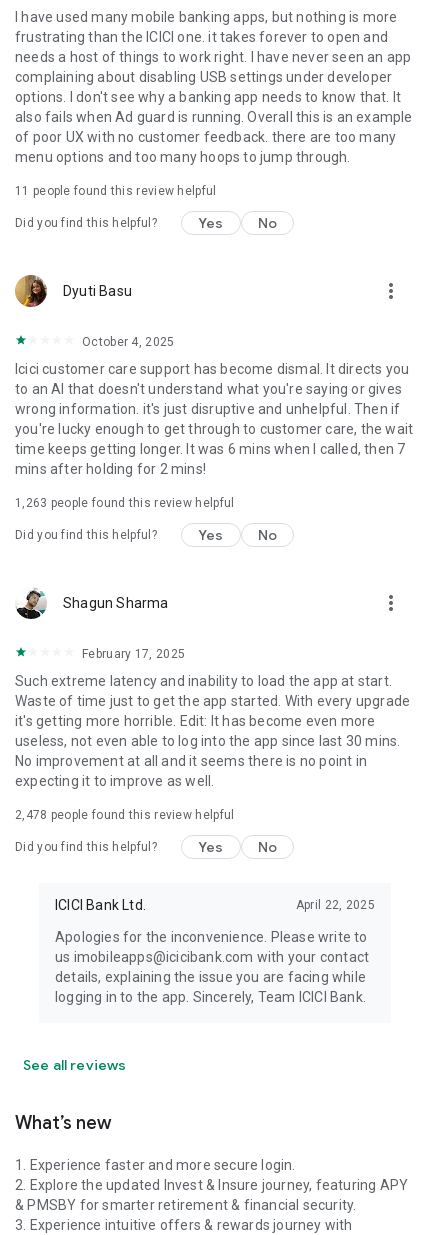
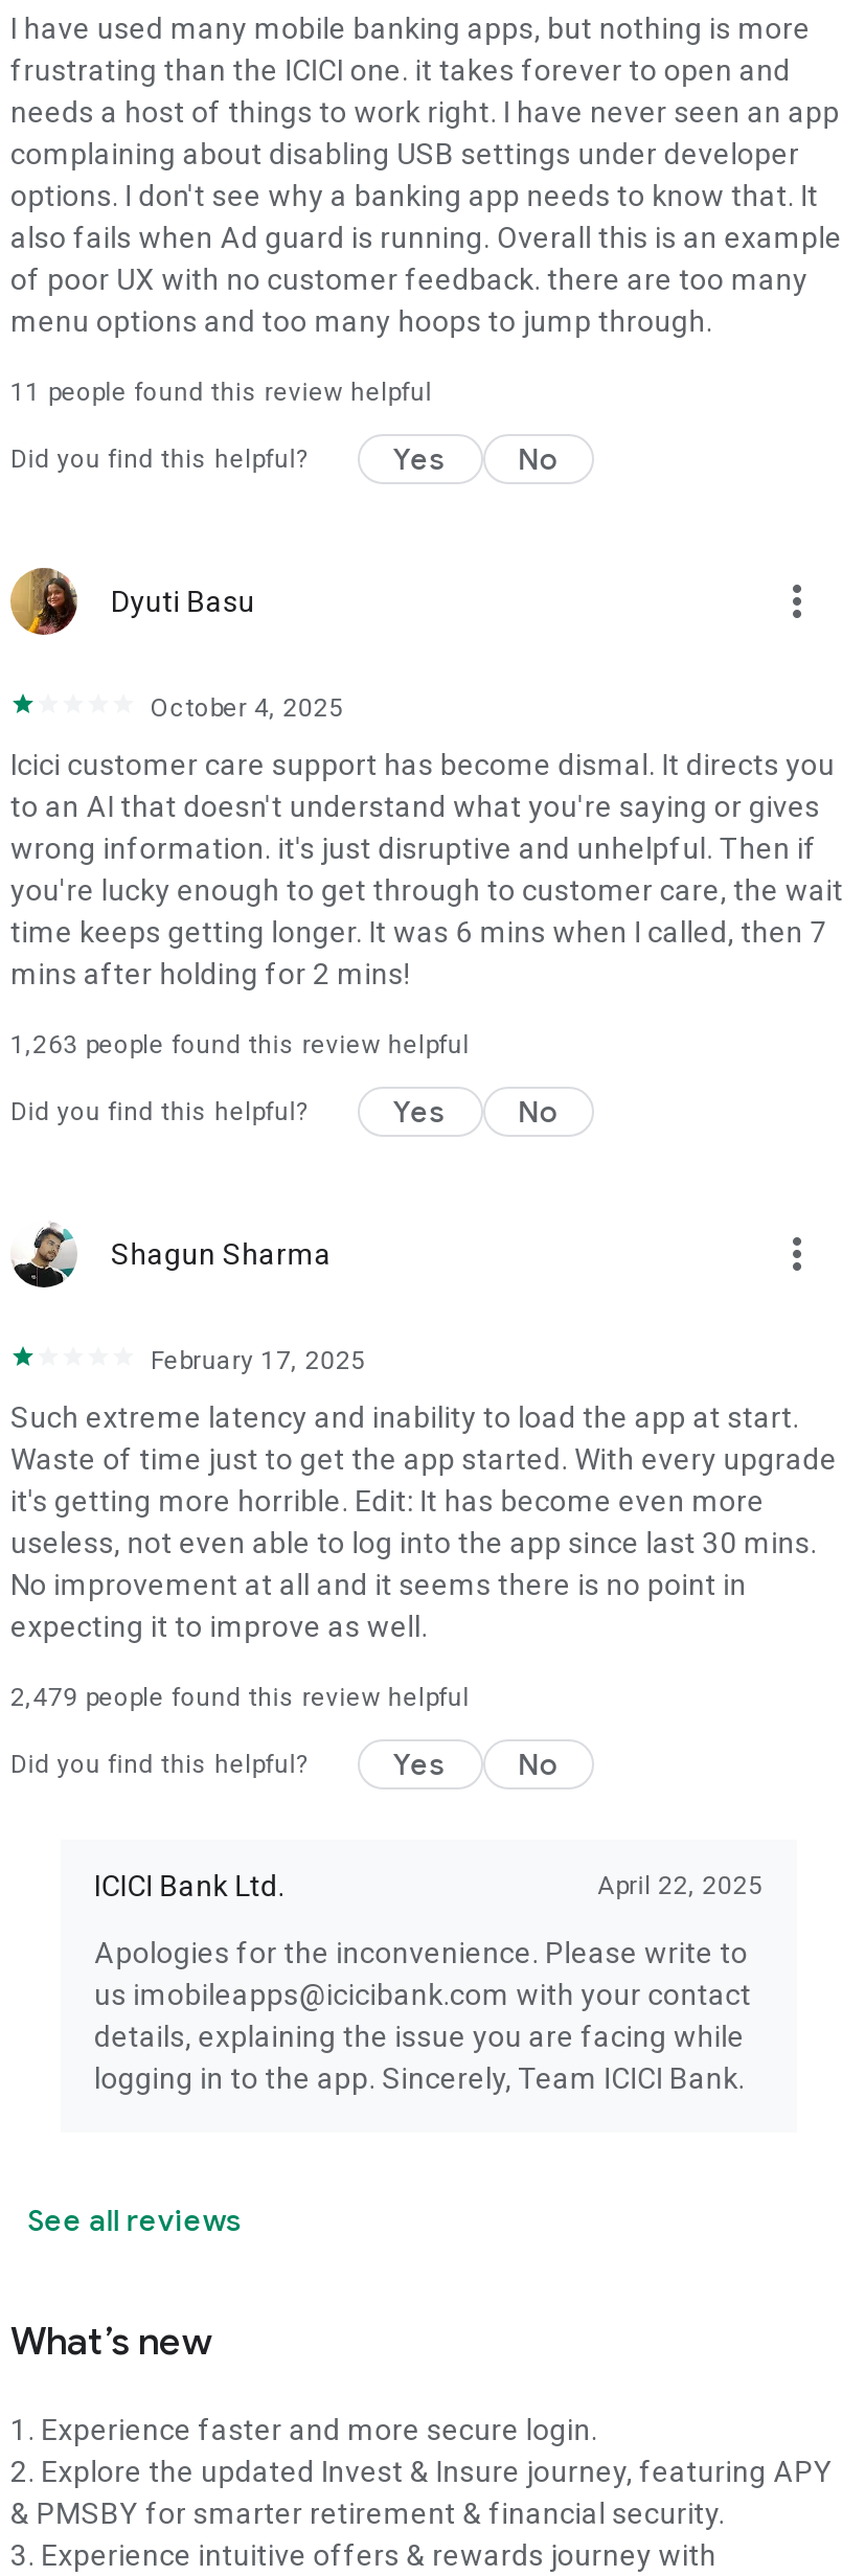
[15,808,234,822] 2,478 people found this review helpful -> [10,1683,469,1712] 2,479 people found this review helpful

